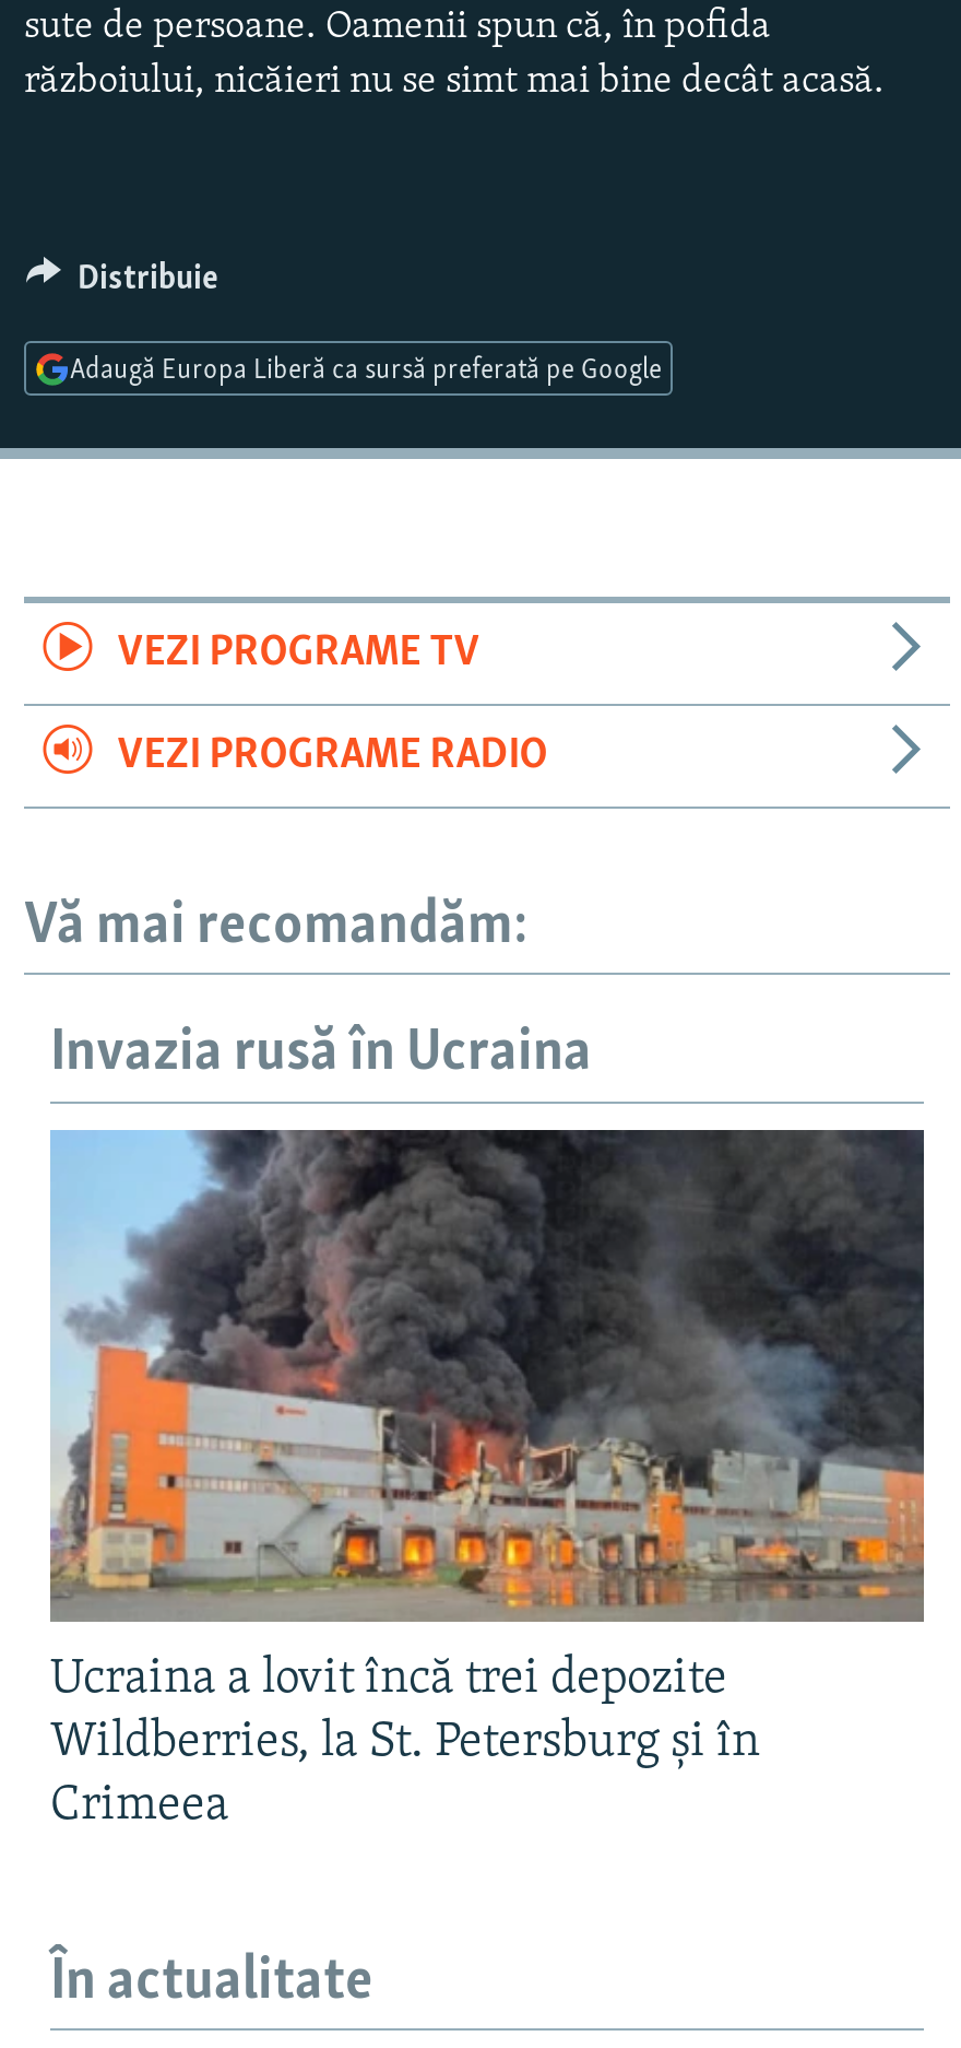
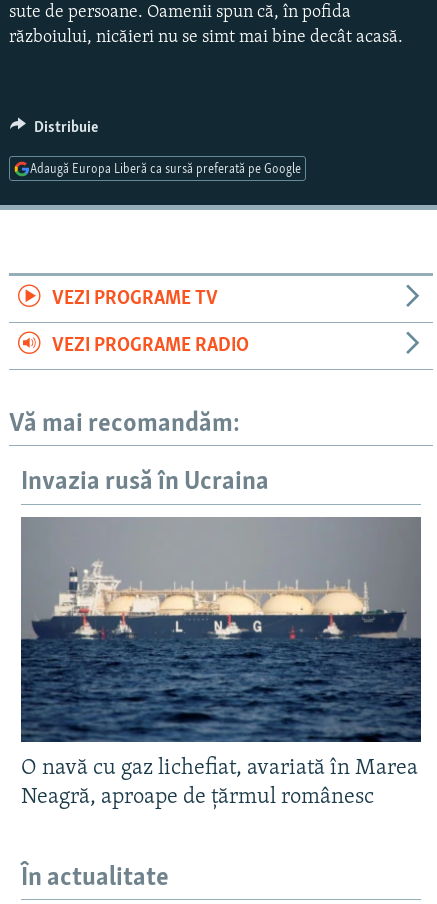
[48,1130,926,1831] [image] | Ucraina a lovit încă trei depozite | Wildberries, la St. Petersburg și în | Crimeea -> [20,516,422,809] [image] | O navă cu gaz lichefiat, avariată în Marea | Neagră, aproape de țărmul românesc

